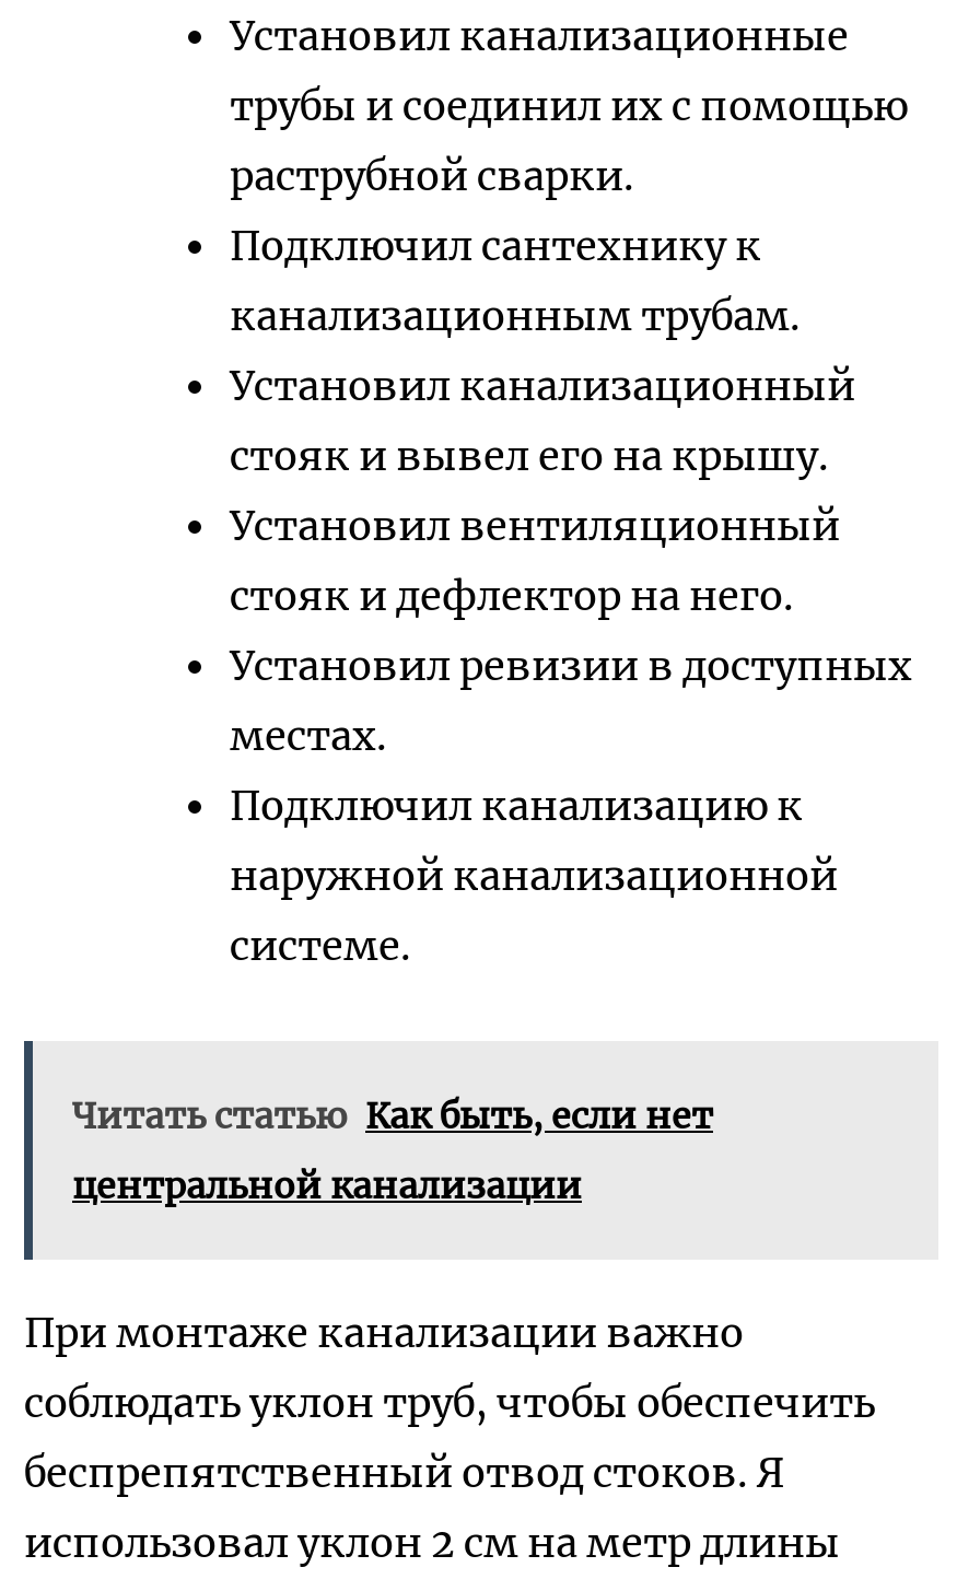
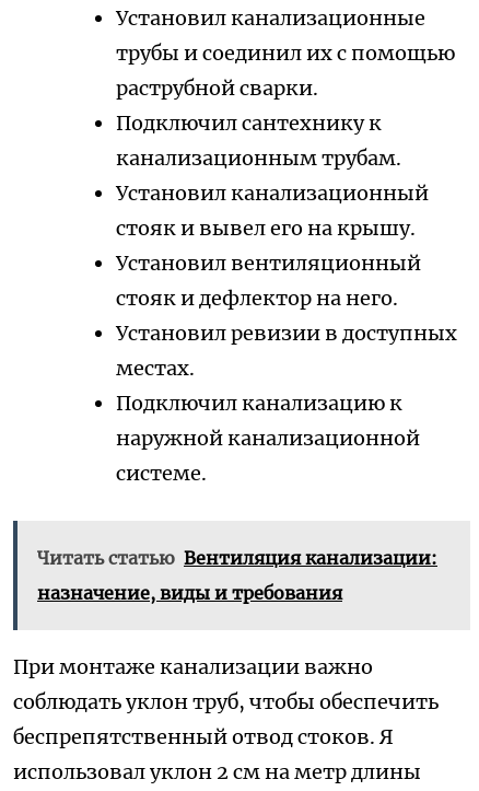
[72,1094,713,1137] Читать статью Как быть, если нет -> [37,547,437,569] Читать статью Вентиляция канализации:
[72,1164,582,1207] центральной канализации -> [37,582,342,604] назначение, виды и требования

